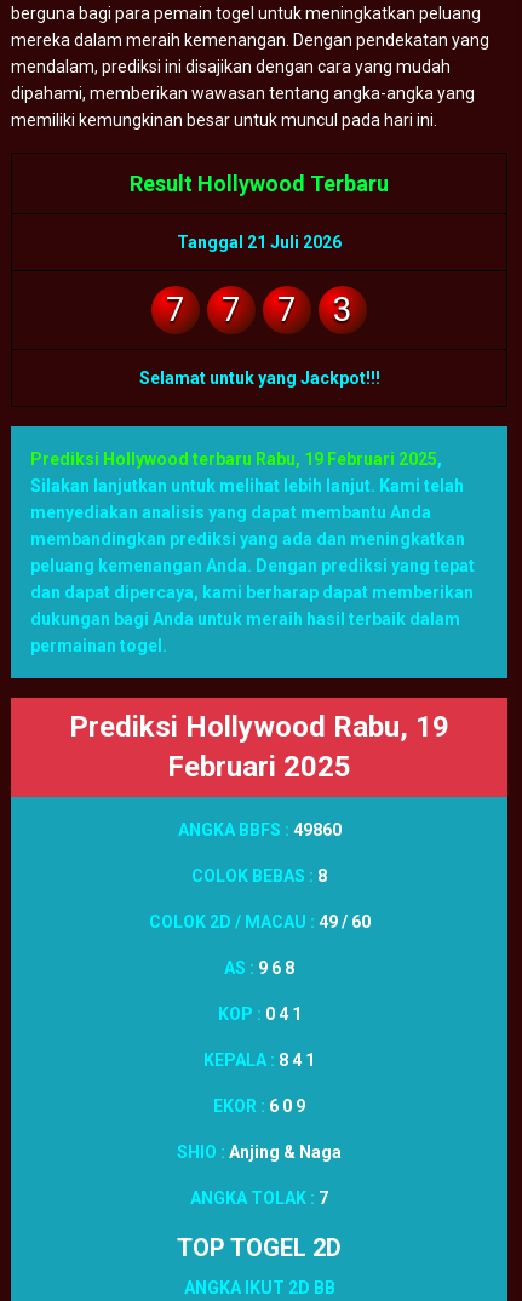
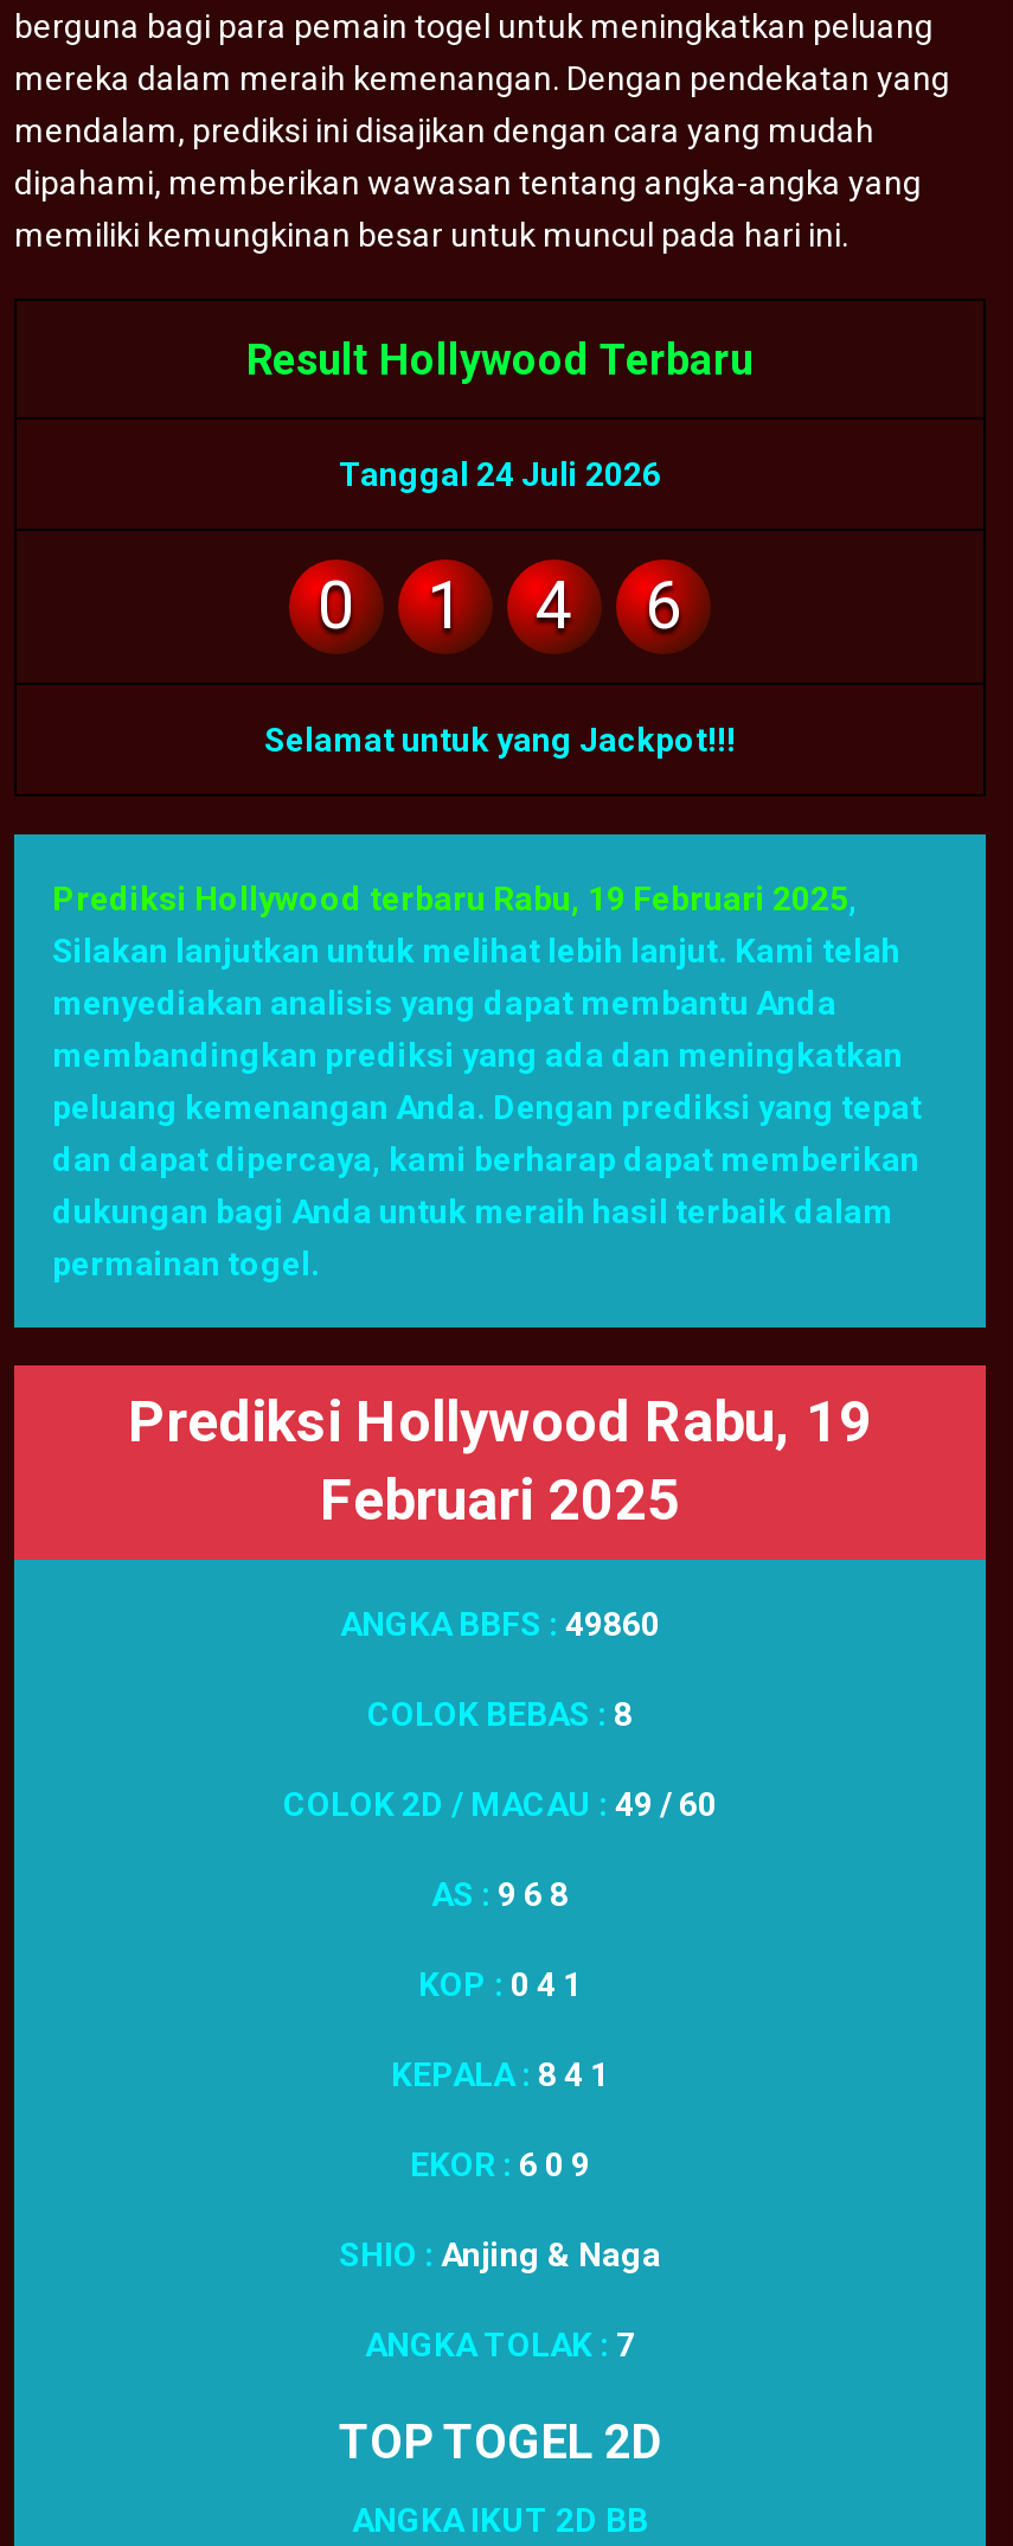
[177,233,342,252] Tanggal 21 Juli 2026 -> [339,456,661,494] Tanggal 24 Juli 2026
[166,290,185,330] 7 -> [318,567,355,646] 0
[222,290,241,330] 7 -> [427,567,464,646] 1
[277,290,297,330] 7 -> [536,567,573,646] 4
[333,290,352,330] 3 -> [645,567,682,646] 6

